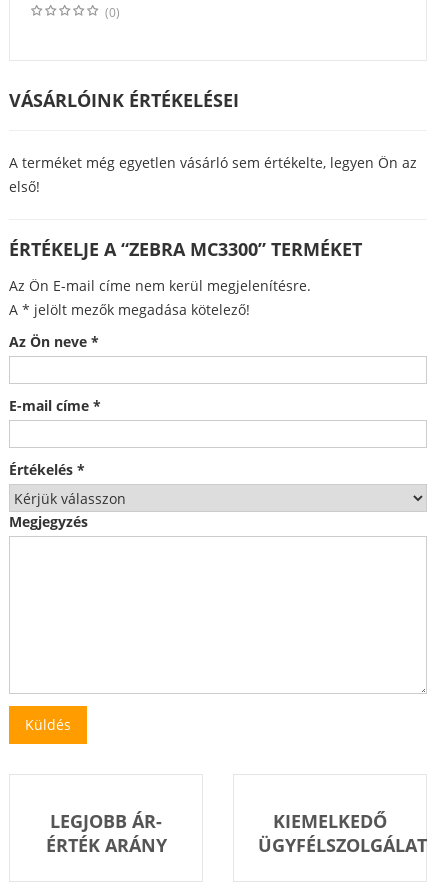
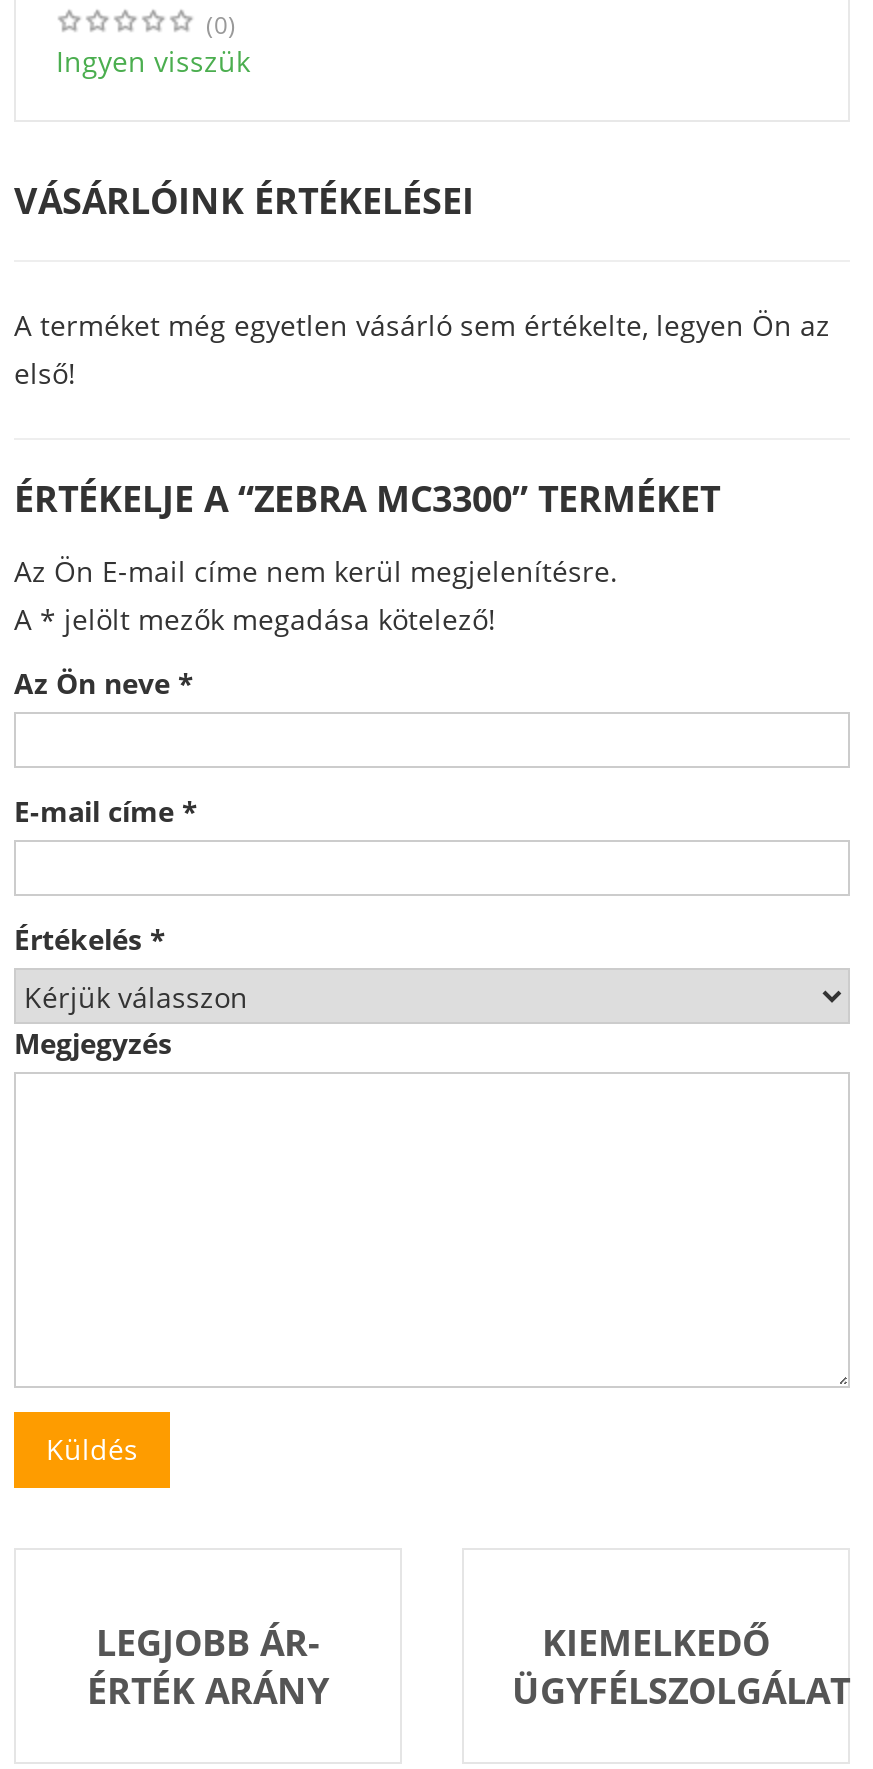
none -> [56,42,250,80] Ingyen visszük

